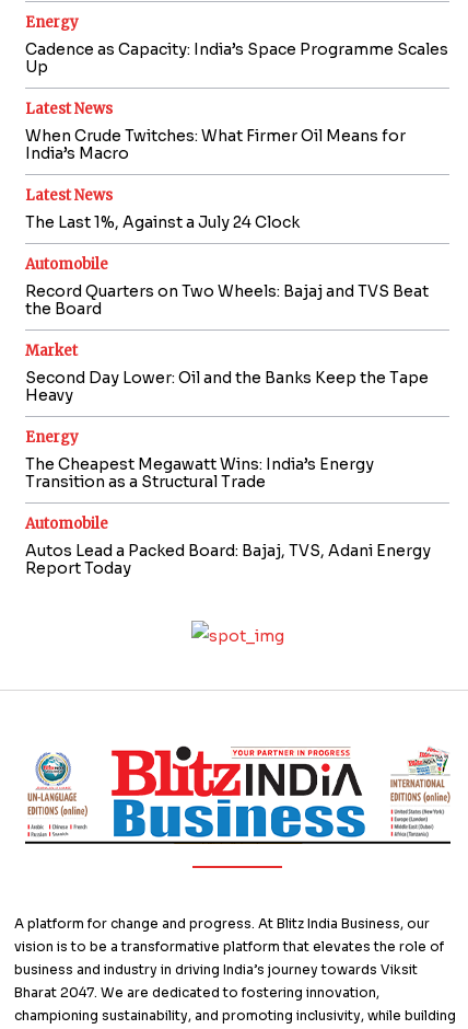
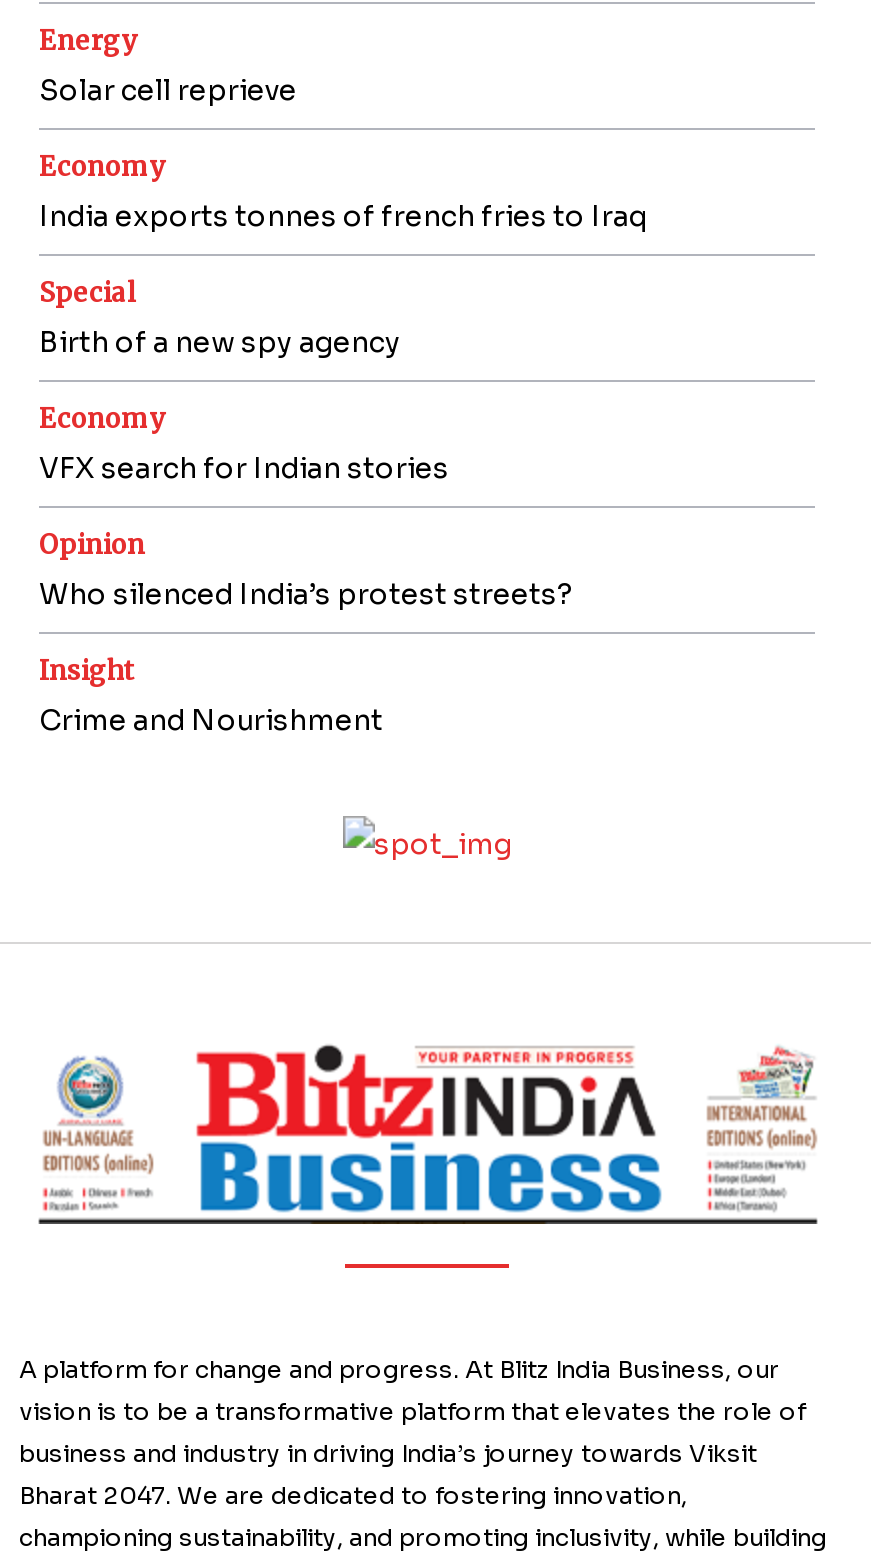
[25,40,448,578] Cadence as Capacity: India’s Space Programme Scales | Up | Latest News | When Crude Twitches: What Firmer Oil Means for | India’s Macro | Latest News | The Last 1%, Against a July 24 Clock | Automobile | Record Quarters on Two Wheels: Bajaj and TVS Beat | the Board | Market | Second Day Lower: Oil and the Banks Keep the Tape | Heavy | Energy | The Cheapest Megawatt Wins: India’s Energy | Transition as a Structural Trade | Automobile | Autos Lead a Packed Board: Bajaj, TVS, Adani Energy | Report Today -> [39,73,647,739] Solar cell reprieve | Economy | India exports tonnes of french fries to Iraq | Special | Birth of a new spy agency | Economy | VFX search for Indian stories | Opinion | Who silenced India’s protest streets? | Insight | Crime and Nourishment

